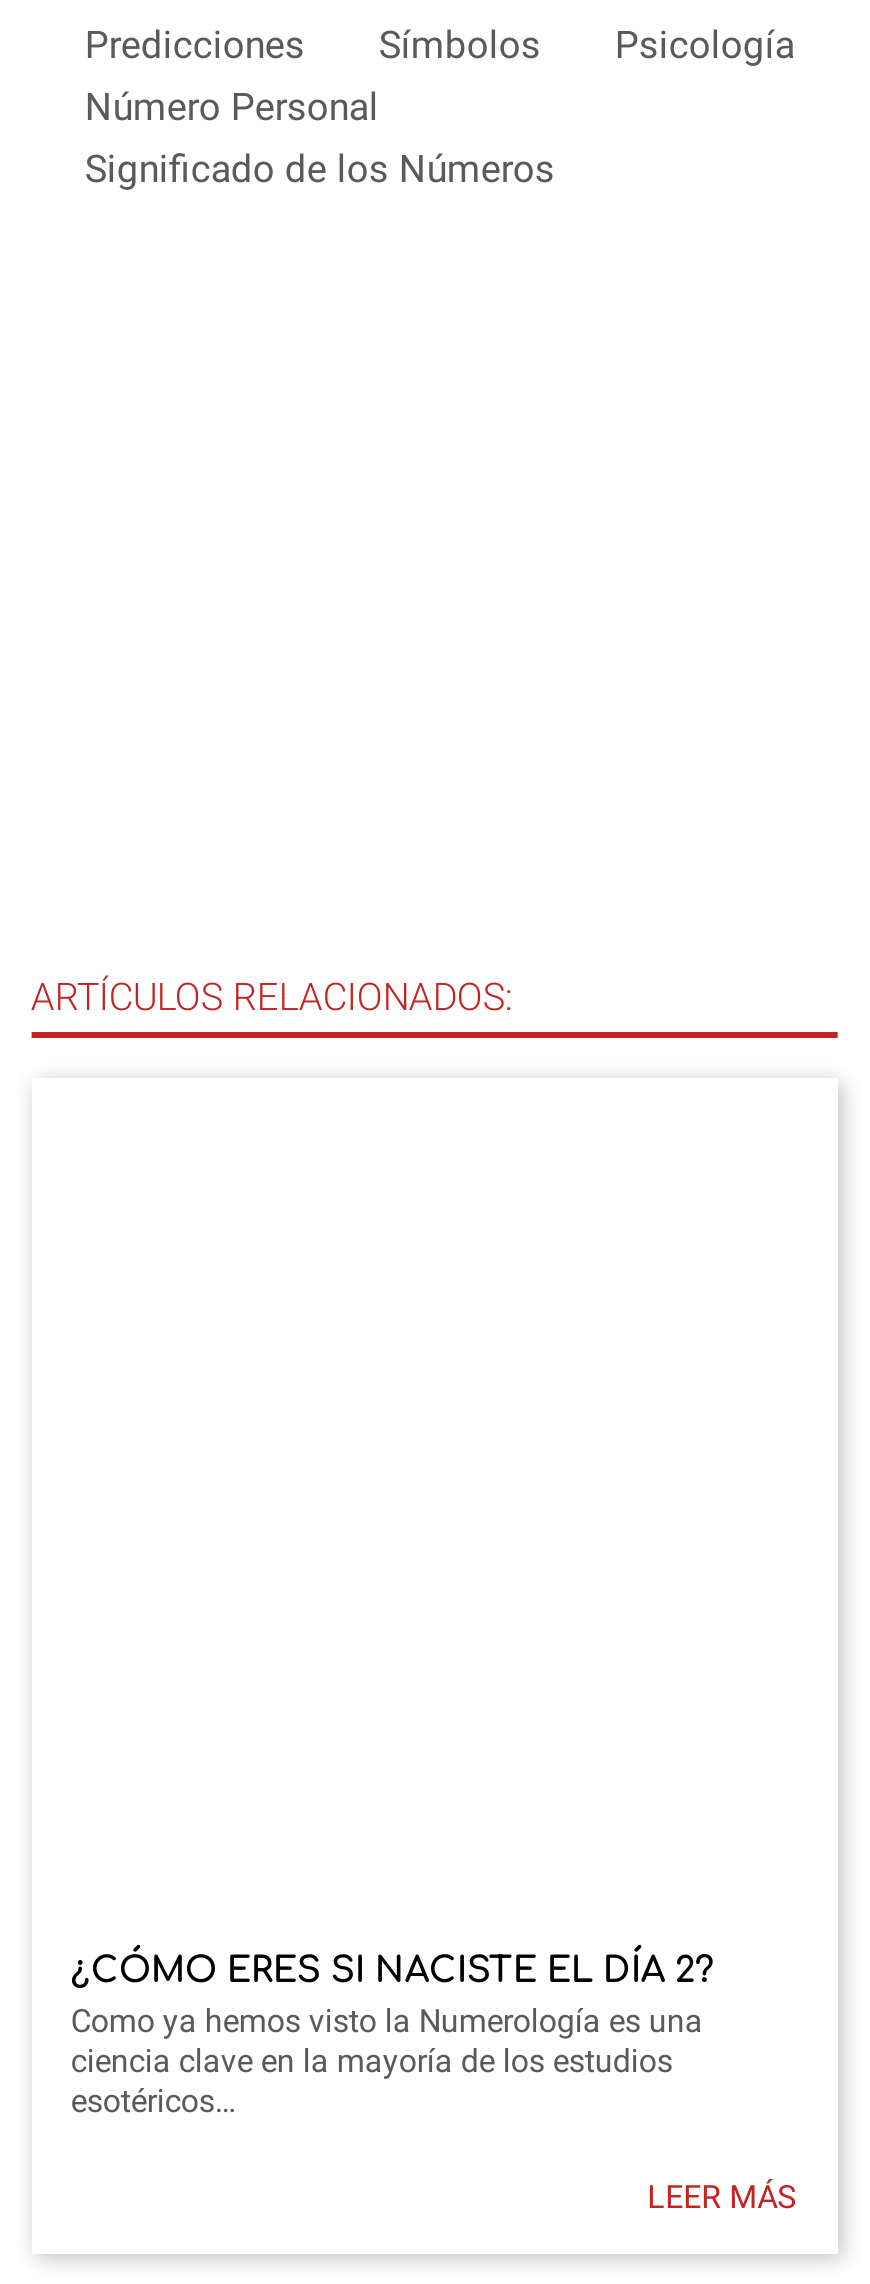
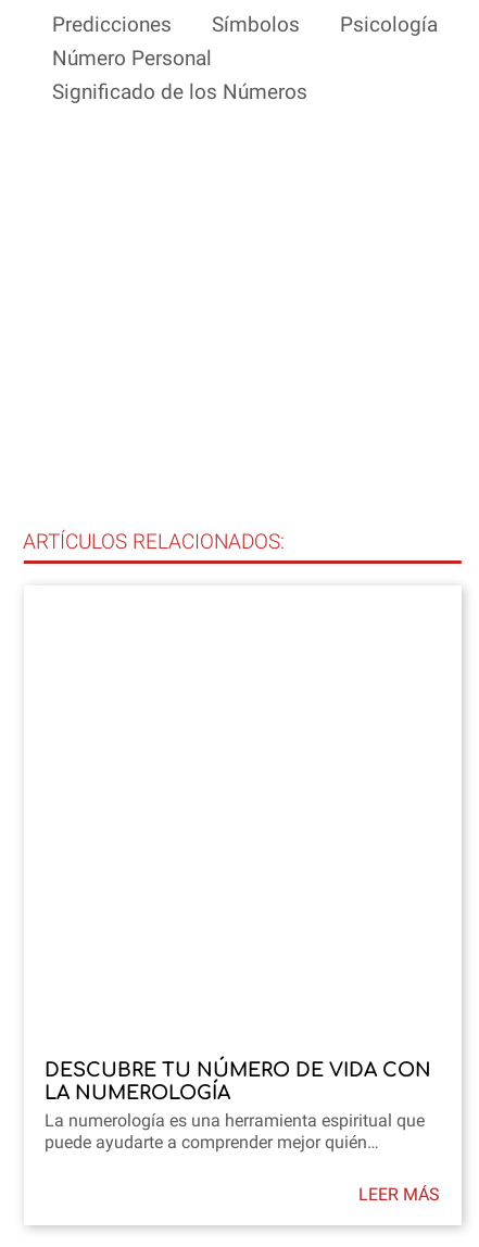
[71,1951,715,2121] ¿CÓMO ERES SI NACISTE EL DÍA 2? | Como ya hemos visto la Numerología es una | ciencia clave en la mayoría de los estudios | esotéricos… -> [45,1060,432,1153] DESCUBRE TU NÚMERO DE VIDA CON | LA NUMEROLOGÍA | La numerología es una herramienta espiritual que | puede ayudarte a comprender mejor quién…

